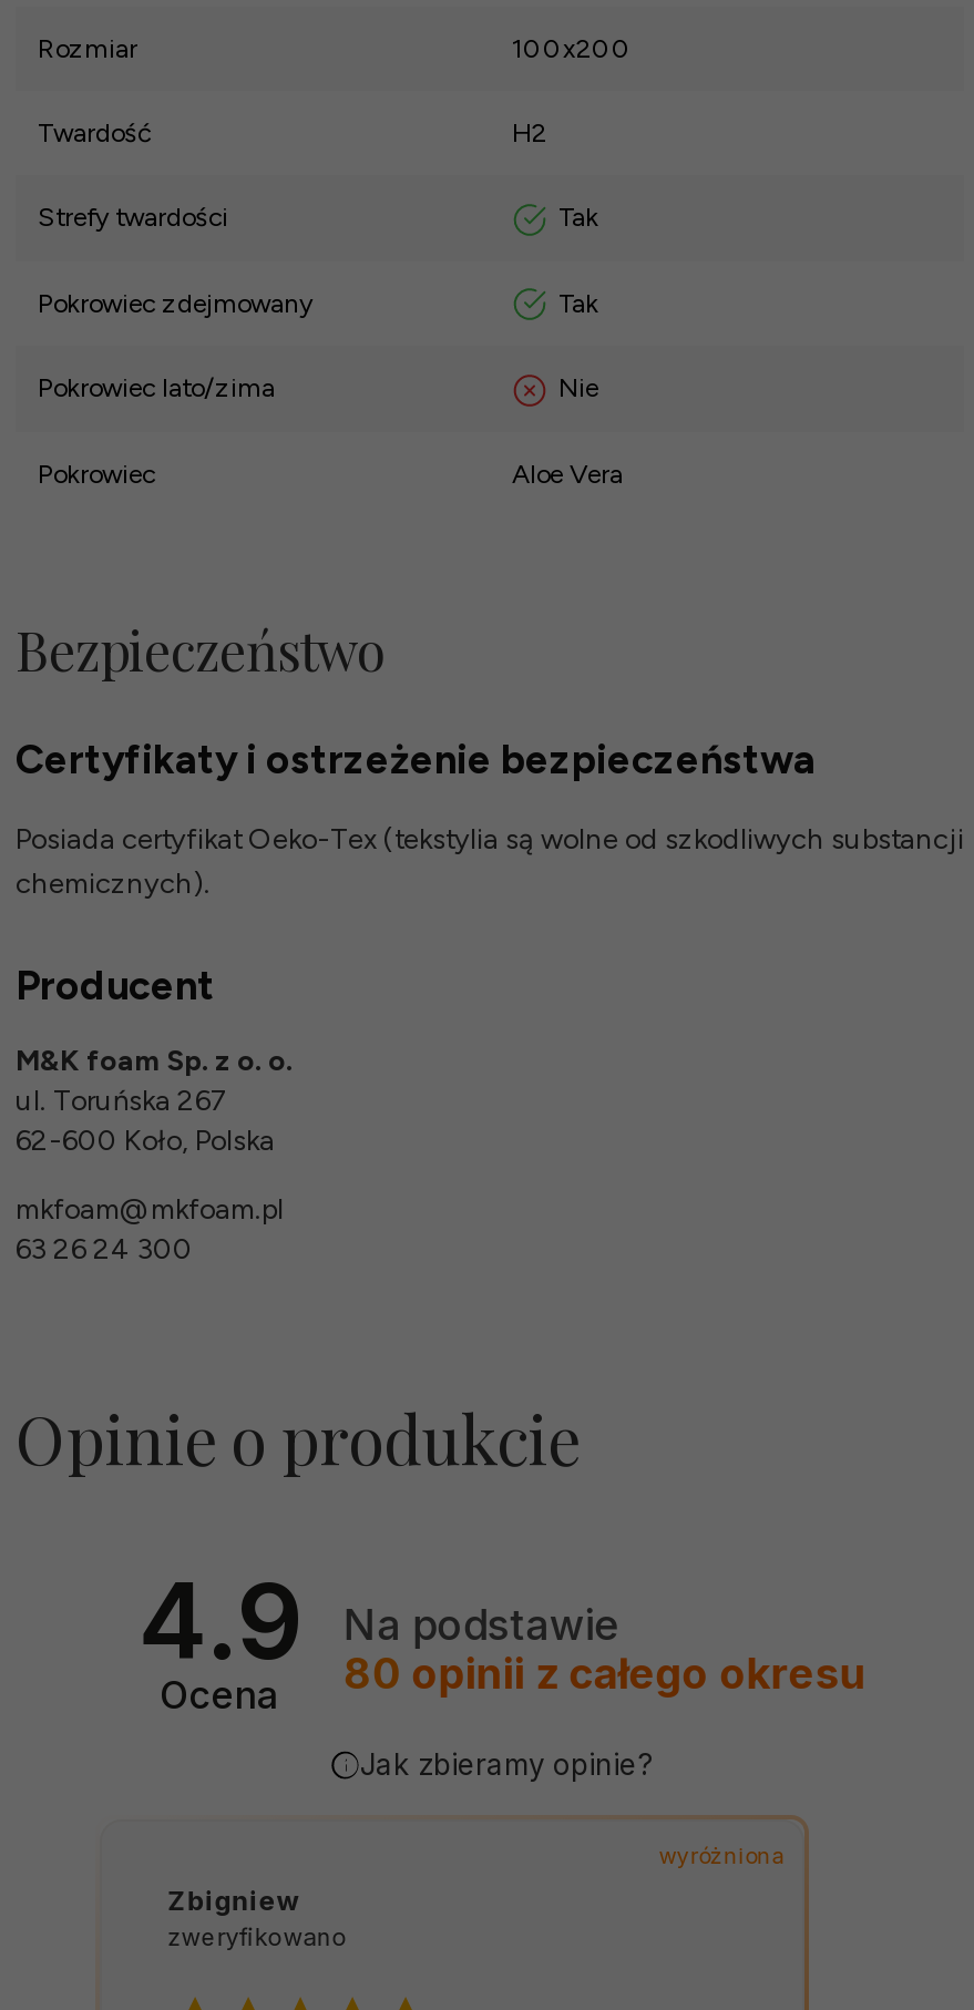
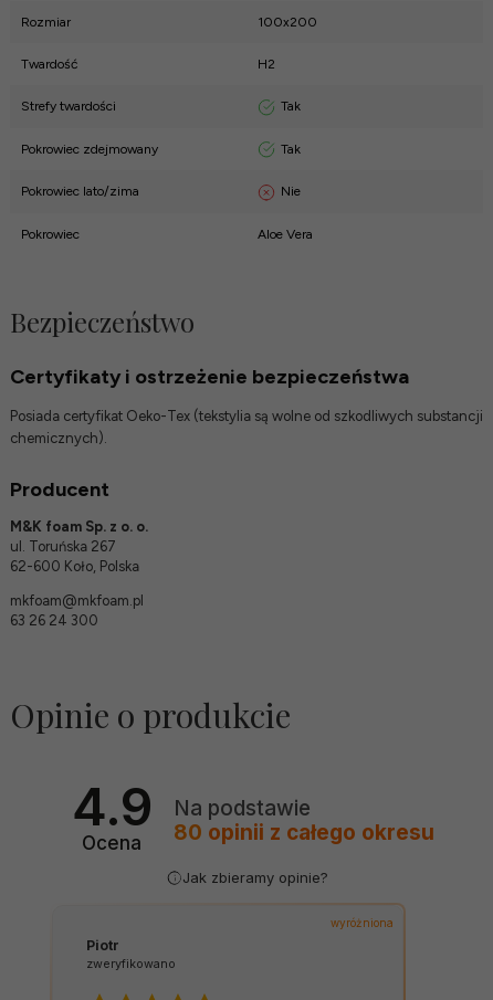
[168,1884,299,1917] Zbigniew -> [86,937,119,954] Piotr

